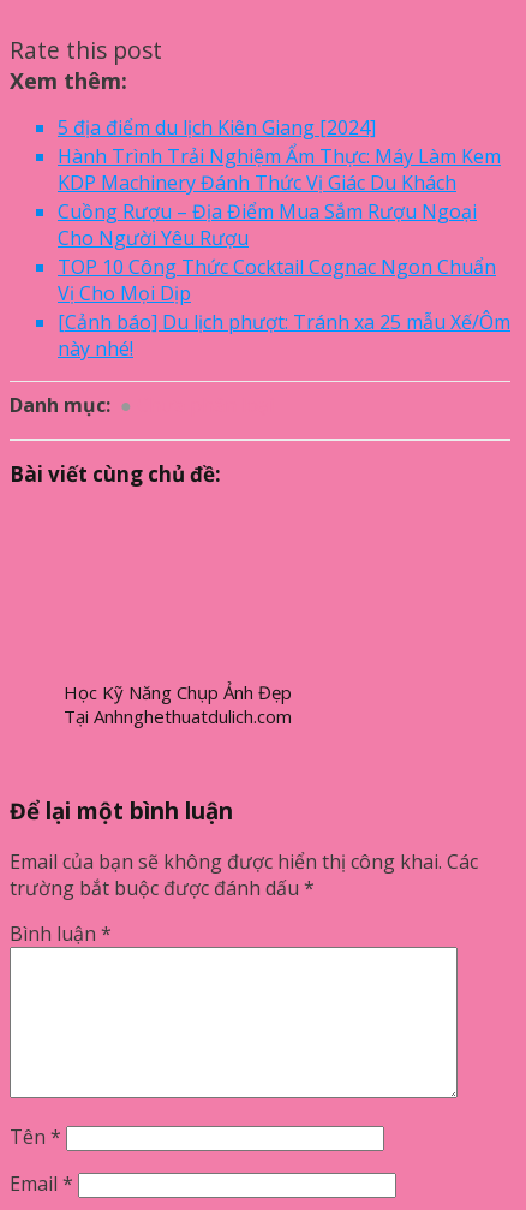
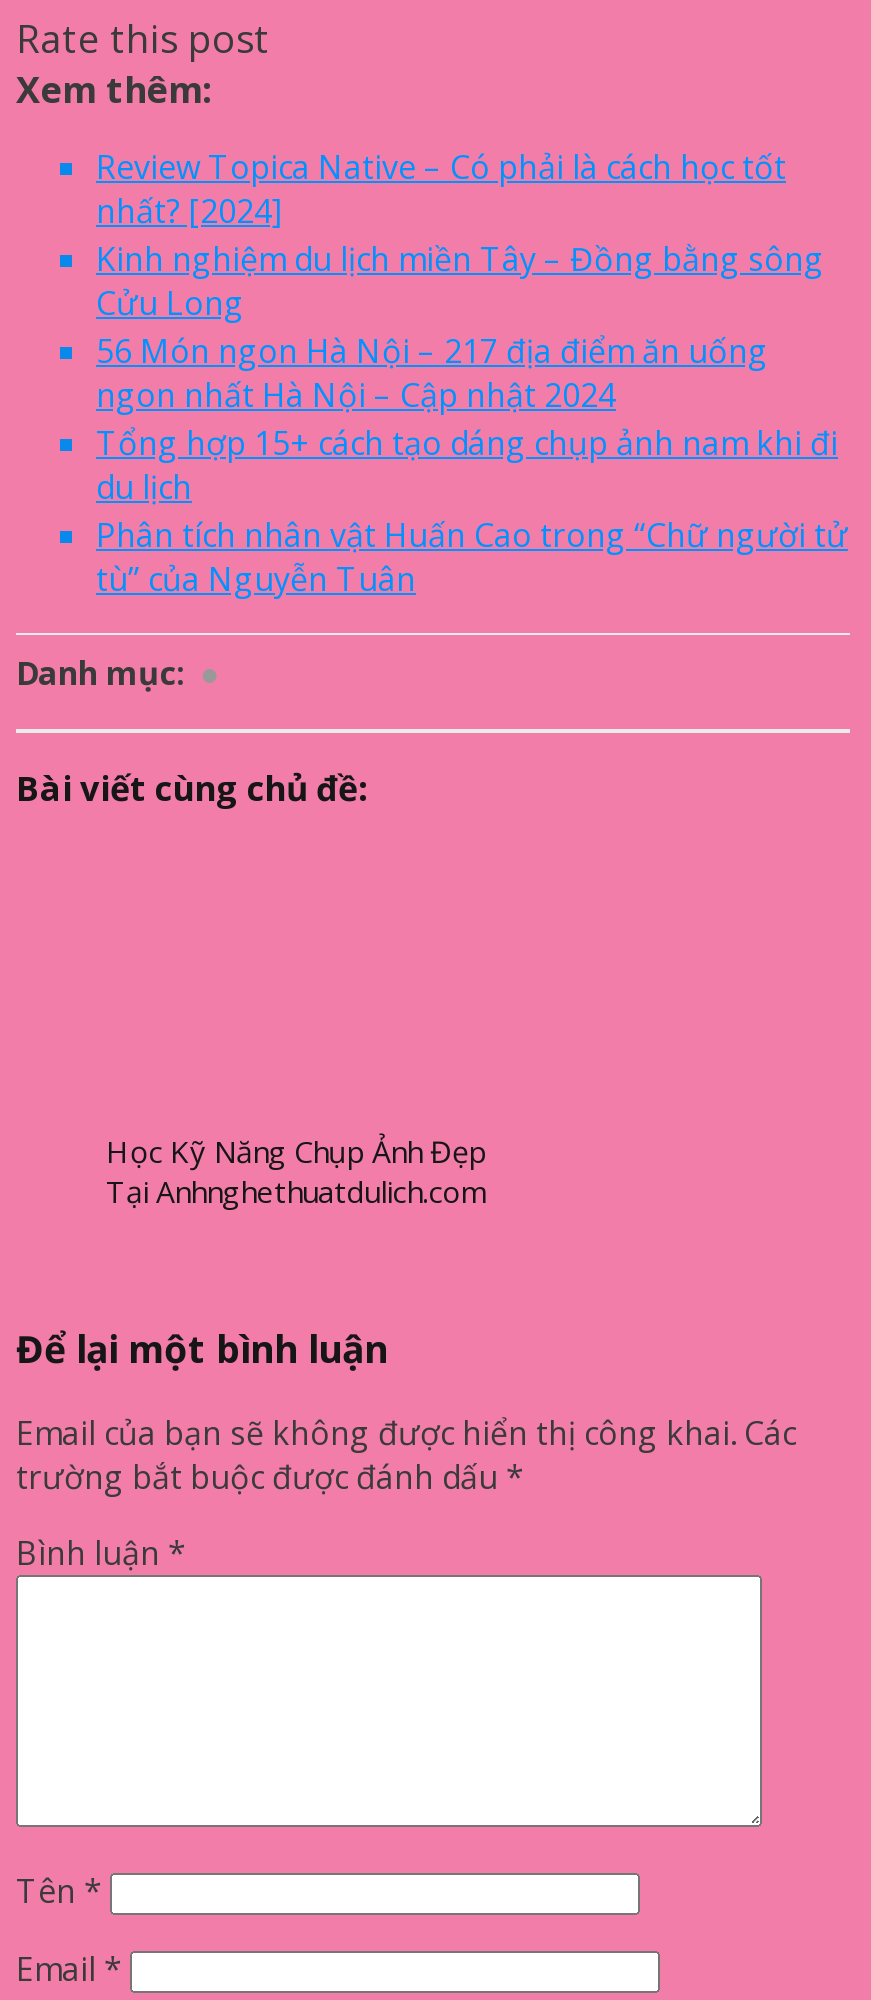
[58,114,510,362] 5 địa điểm du lịch Kiên Giang [2024] | Hành Trình Trải Nghiệm Ẩm Thực: Máy Làm Kem | KDP Machinery Đánh Thức Vị Giác Du Khách | Cuồng Rượu – Địa Điểm Mua Sắm Rượu Ngoại | Cho Người Yêu Rượu | TOP 10 Công Thức Cocktail Cognac Ngon Chuẩn | Vị Cho Mọi Dịp | [Cảnh báo] Du lịch phượt: Tránh xa 25 mẫu Xế/Ôm | này nhé! -> [96,145,848,601] Review Topica Native – Có phải là cách học tốt | nhất? [2024] | Kinh nghiệm du lịch miền Tây – Đồng bằng sông | Cửu Long | 56 Món ngon Hà Nội – 217 địa điểm ăn uống | ngon nhất Hà Nội – Cập nhật 2024 | Tổng hợp 15+ cách tạo dáng chụp ảnh nam khi đi | du lịch | Phân tích nhân vật Huấn Cao trong “Chữ người tử | tù” của Nguyễn Tuân

